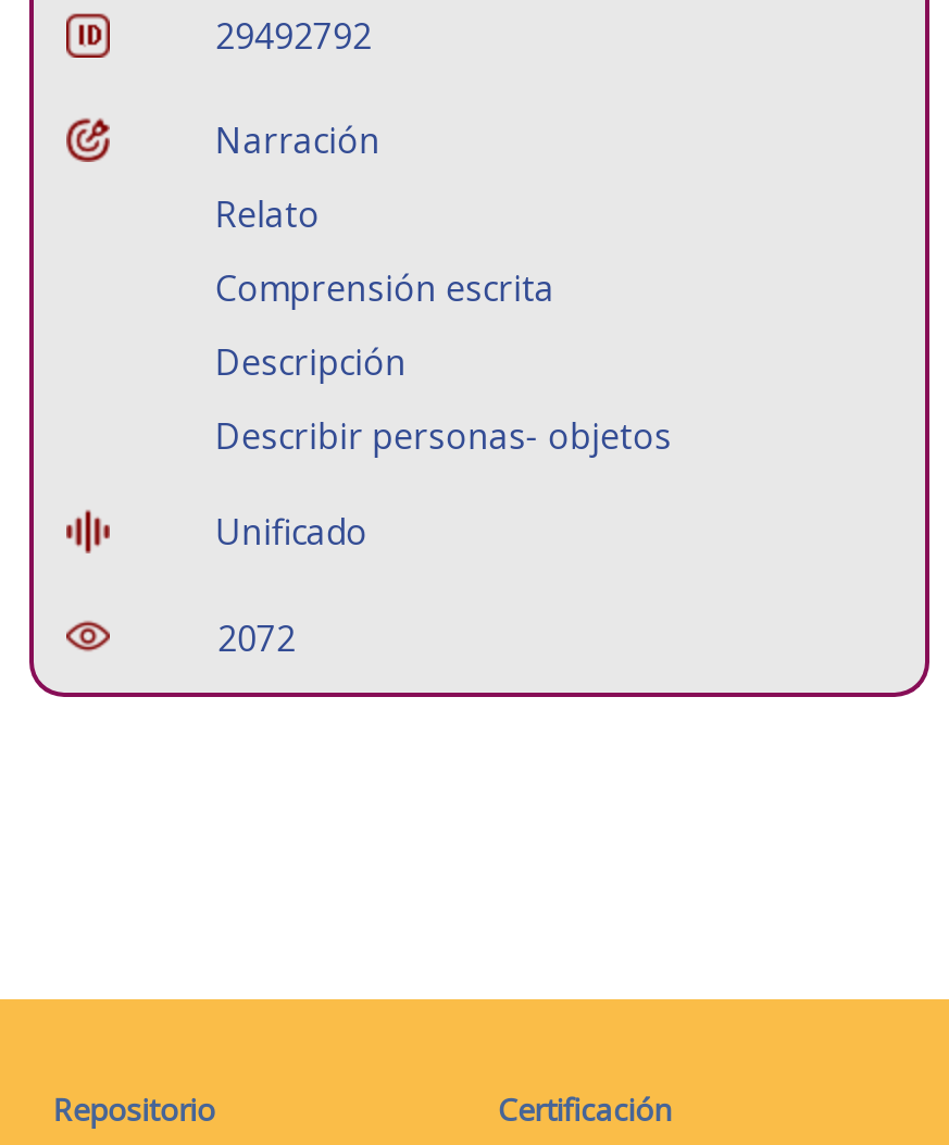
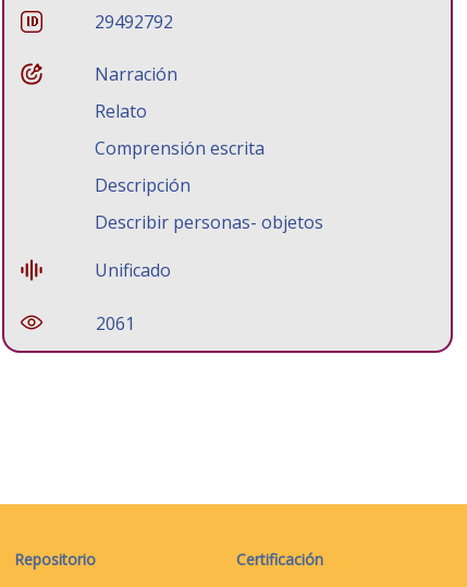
[217,614,295,662] 2072 -> [96,311,135,335] 2061

